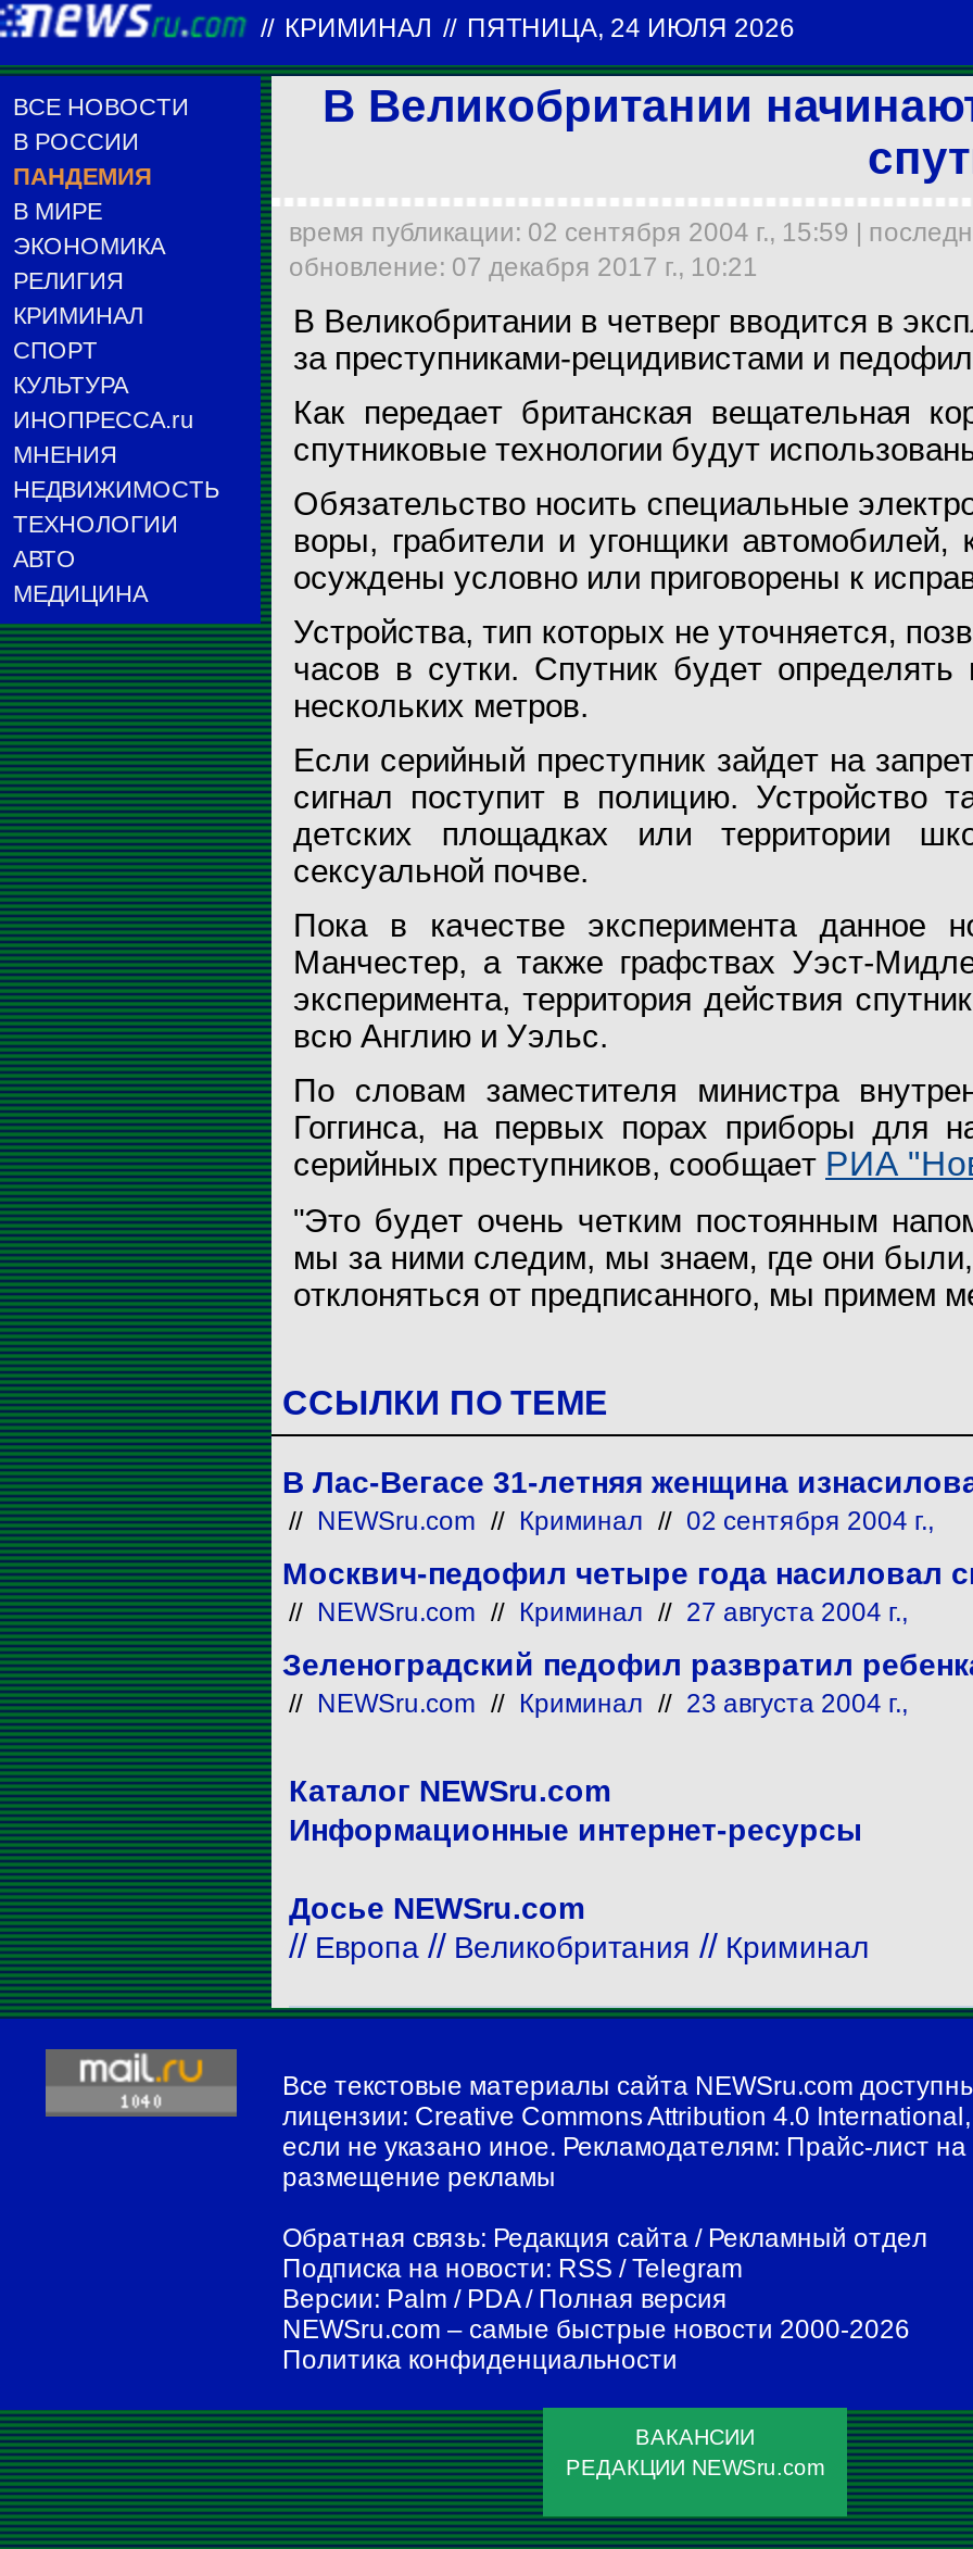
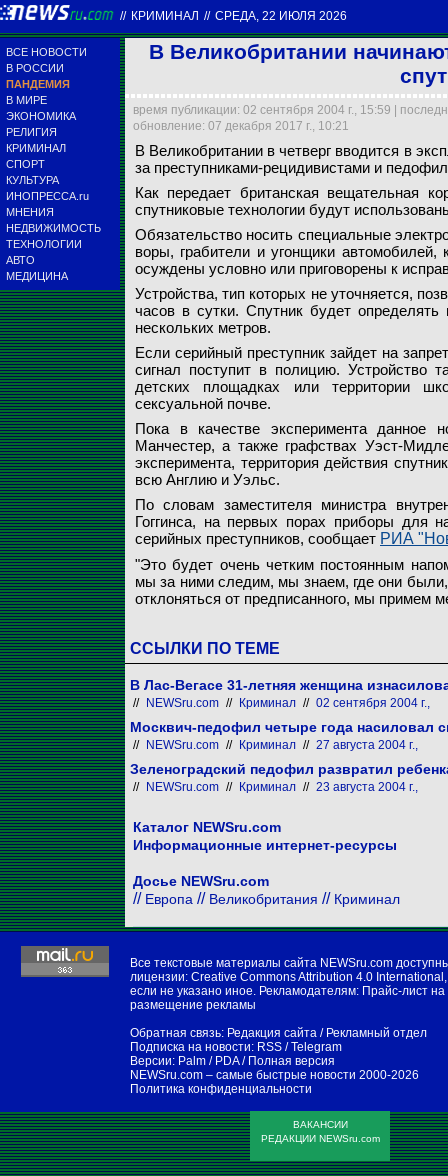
[261,12,795,42] // КРИМИНАЛ // ПЯТНИЦА, 24 ИЮЛЯ 2026 -> [120,8,347,22] // КРИМИНАЛ // СРЕДА, 22 ИЮЛЯ 2026

